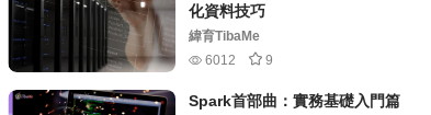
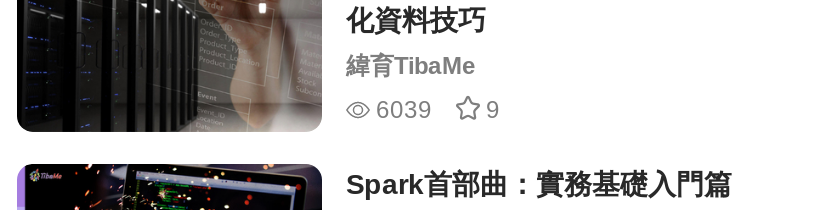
[202,53,273,68] 6012 9 -> [370,96,500,124] 6039 9

